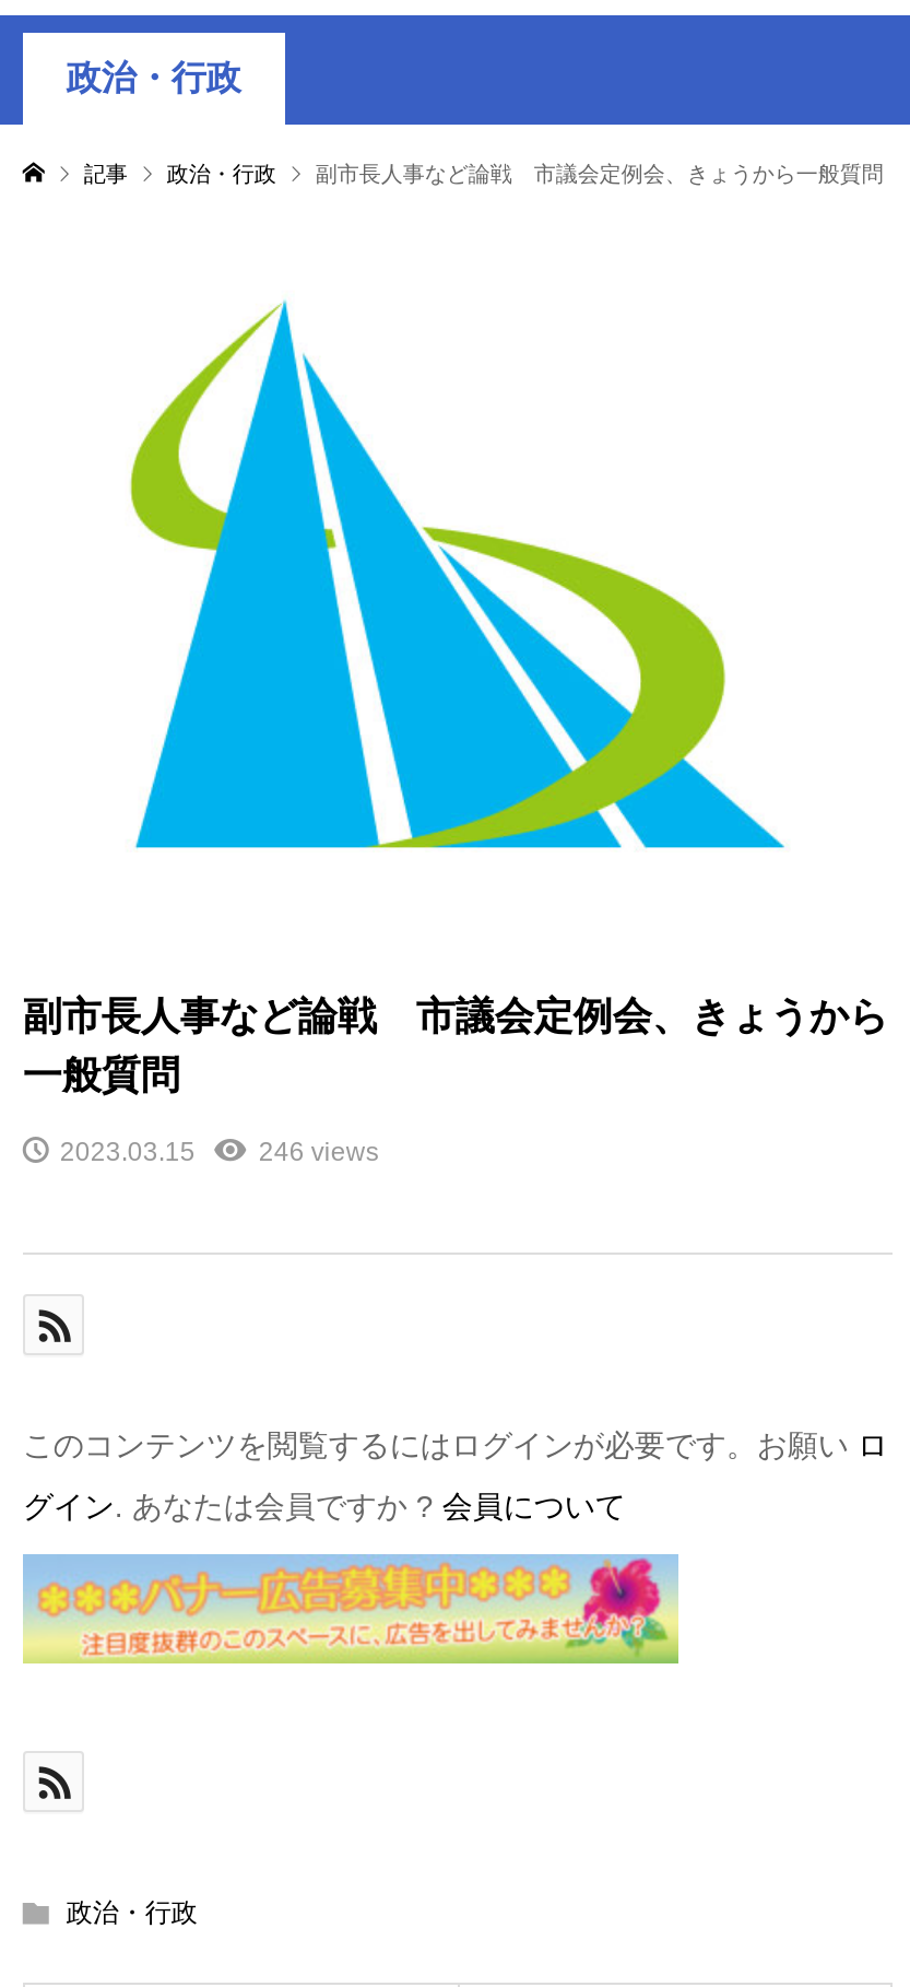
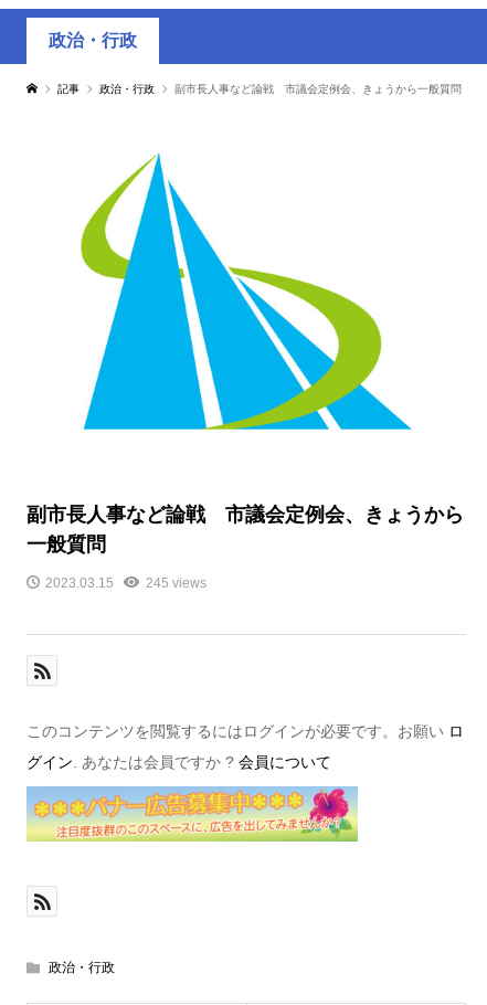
[259,1136,379,1167] 246 views -> [146,575,206,591] 245 views

